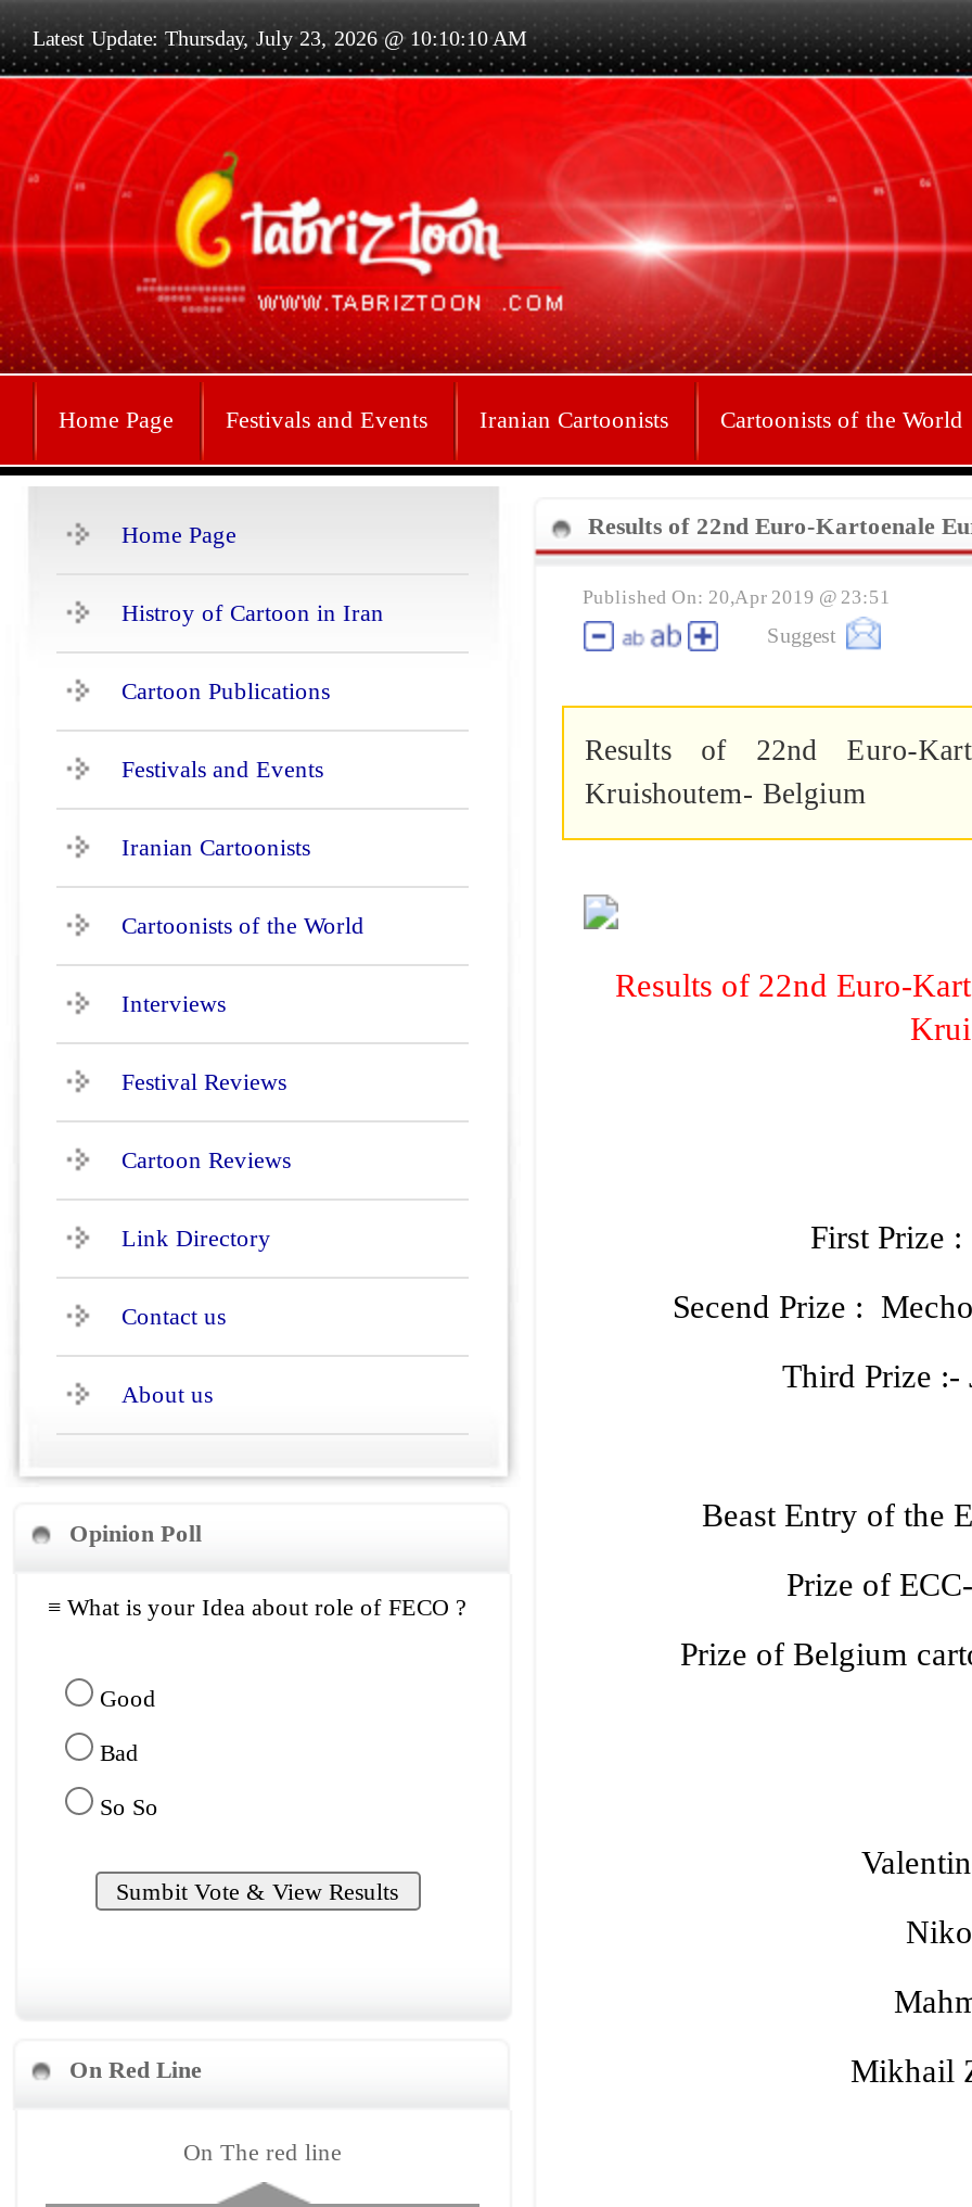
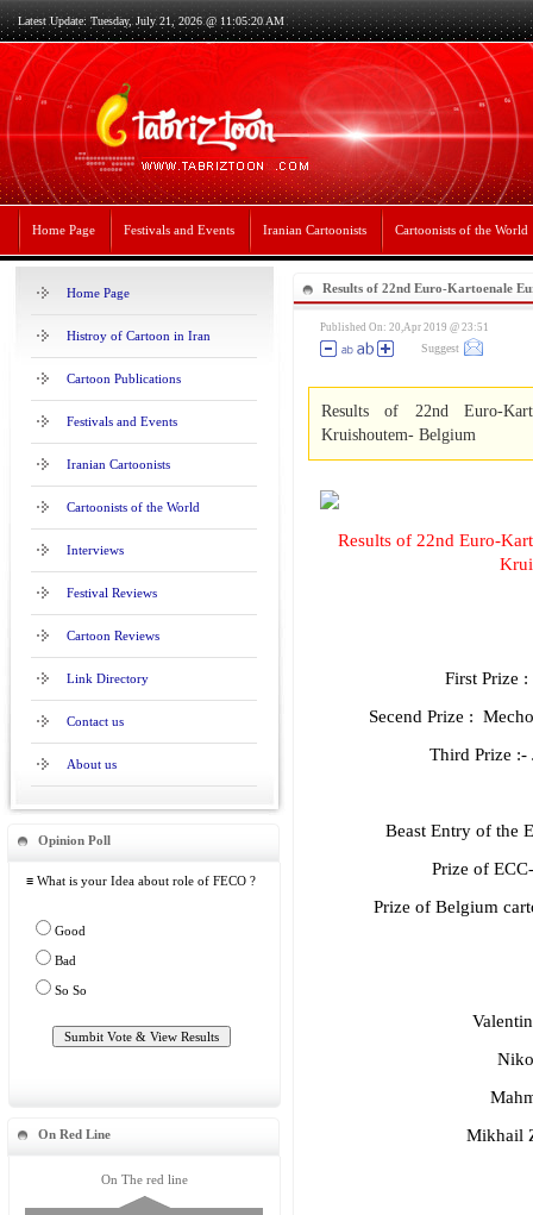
[33,26,527,50] Latest Update: Thursday, July 23, 2026 @ 10:10:10 AM -> [18,14,284,27] Latest Update: Tuesday, July 21, 2026 @ 11:05:20 AM

